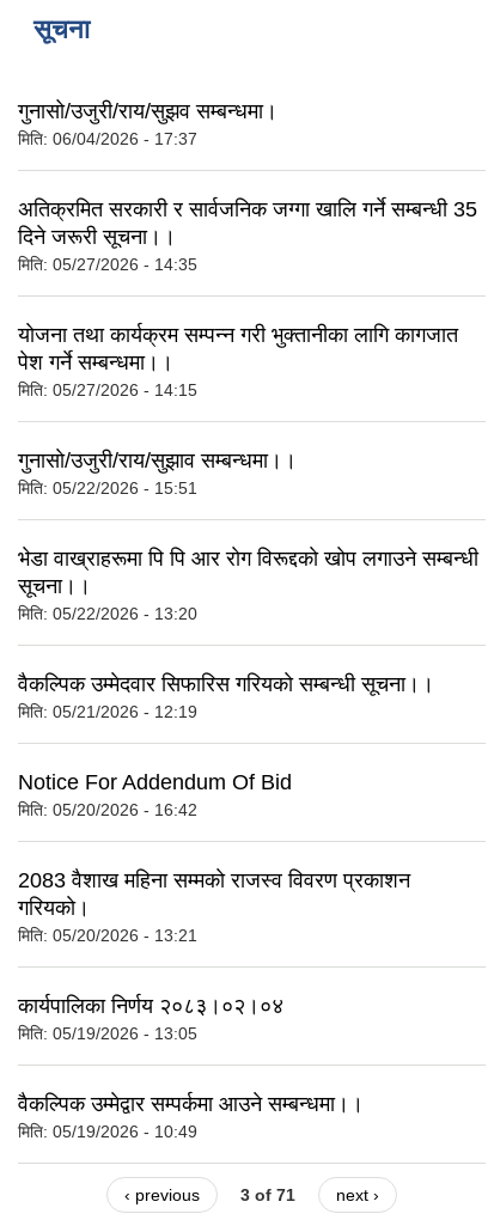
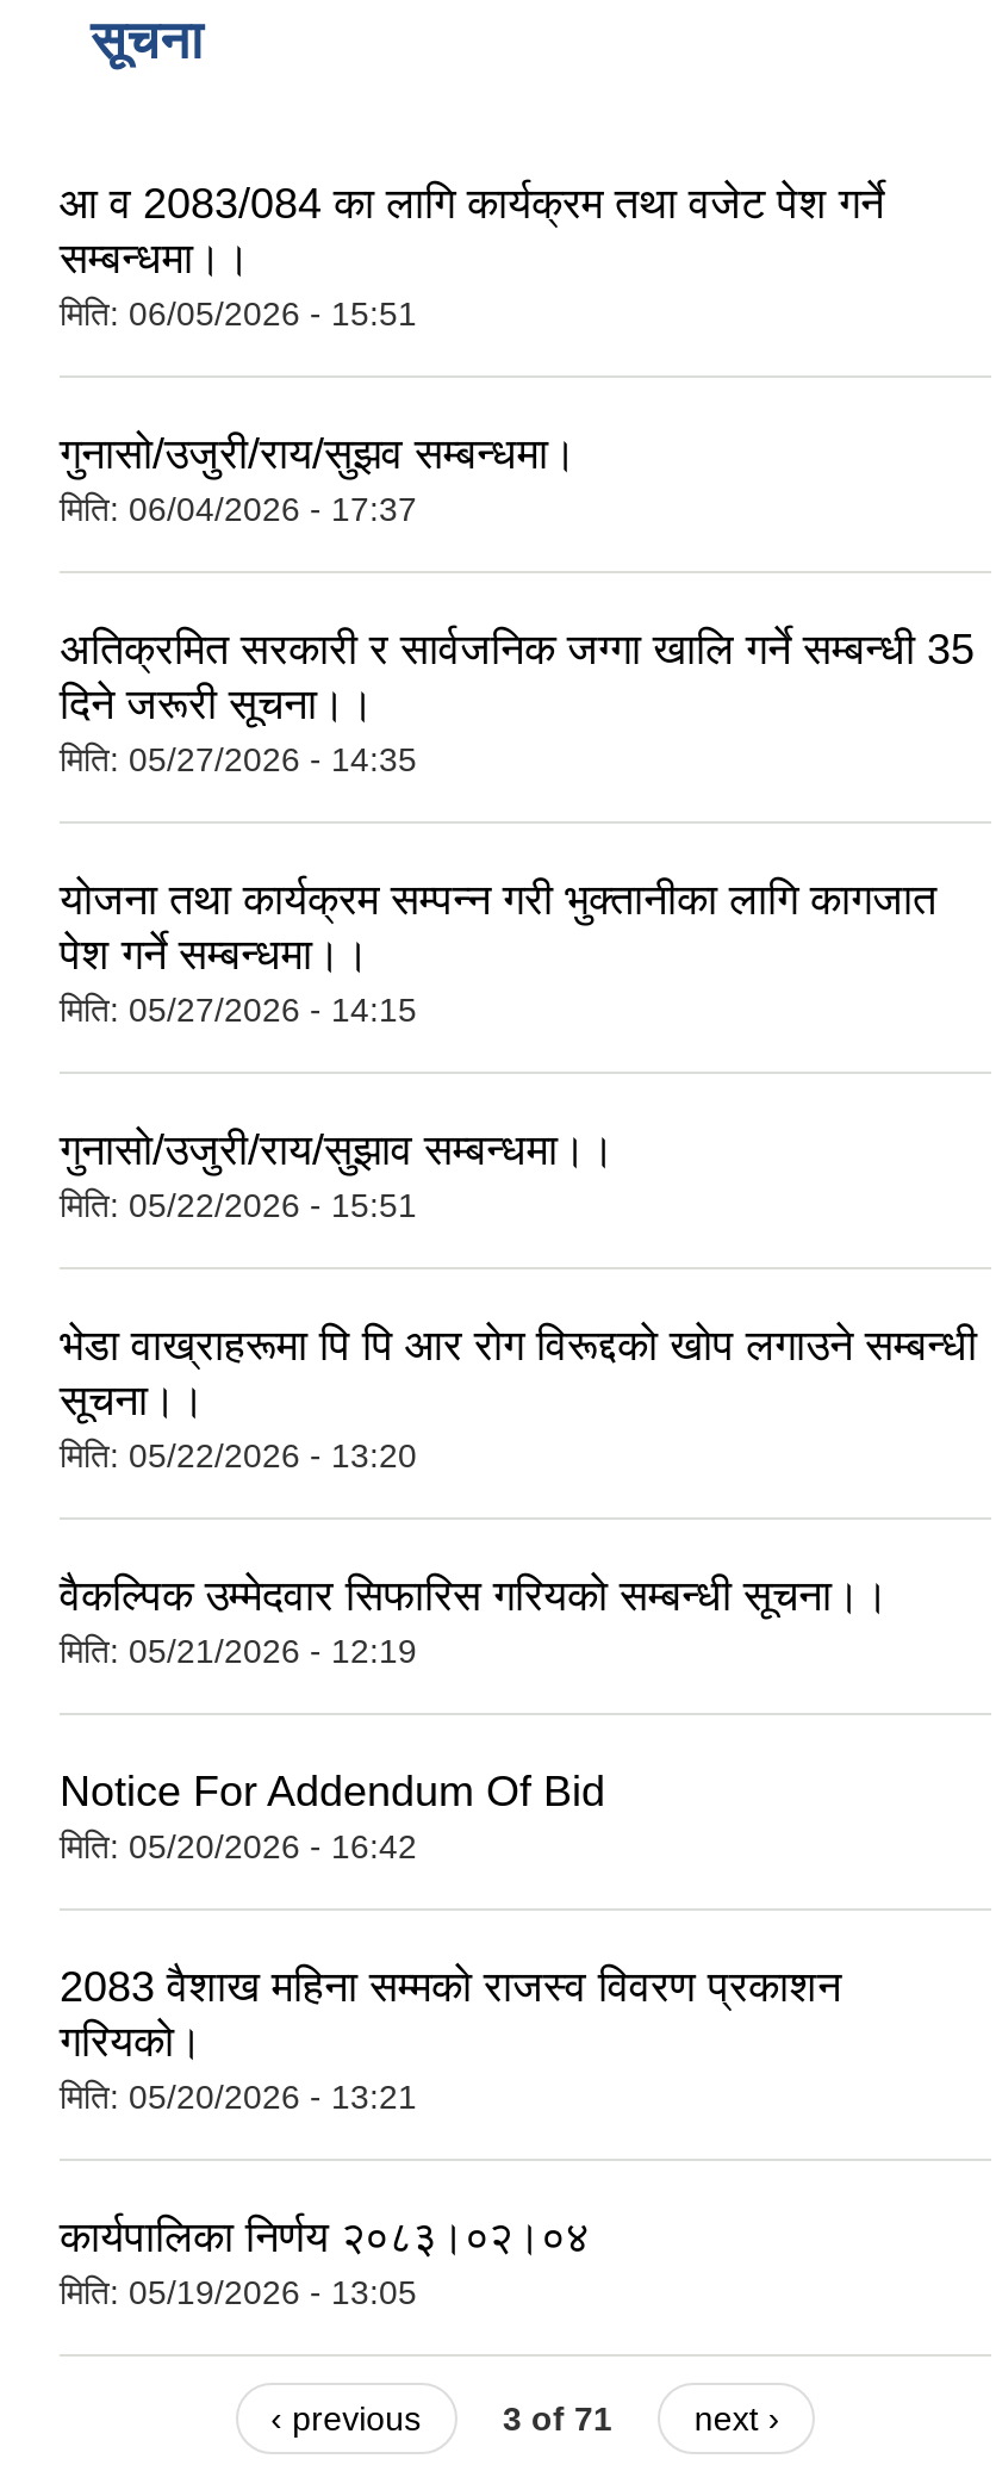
none -> [60,181,884,334] आ व 2083/084 का लागि कार्यक्रम तथा वजेट पेश गर्ने | सम्बन्धमा।। | मिति: 06/05/2026 - 15:51
moved [18,100,478,1044] -> [60,431,977,2312]: गुनासो/उजुरी/राय/सुझव सम्बन्धमा। | मिति: 06/04/2026 - 17:37 | अतिक्रमित सरकारी र सार्वजनिक जग्गा खालि गर्ने सम्बन्धी 35 | ... | कार्यपालिका निर्णय २०८३।०२।०४ | मिति: 05/19/2026 - 13:05
[18,1093,364,1142] वैकल्पिक उम्मेद्वार सम्पर्कमा आउने सम्बन्धमा।। | मिति: 05/19/2026 - 10:49 -> none

